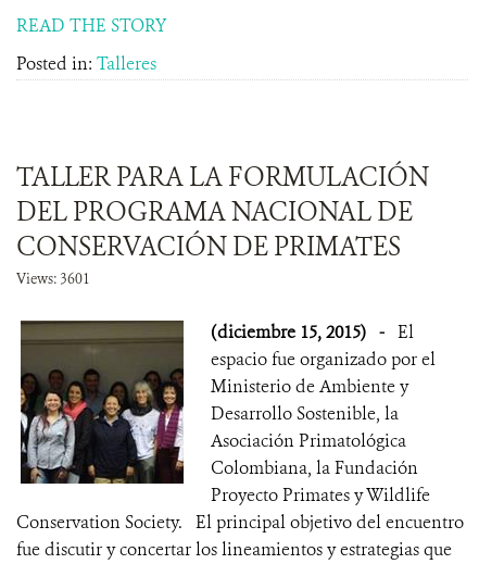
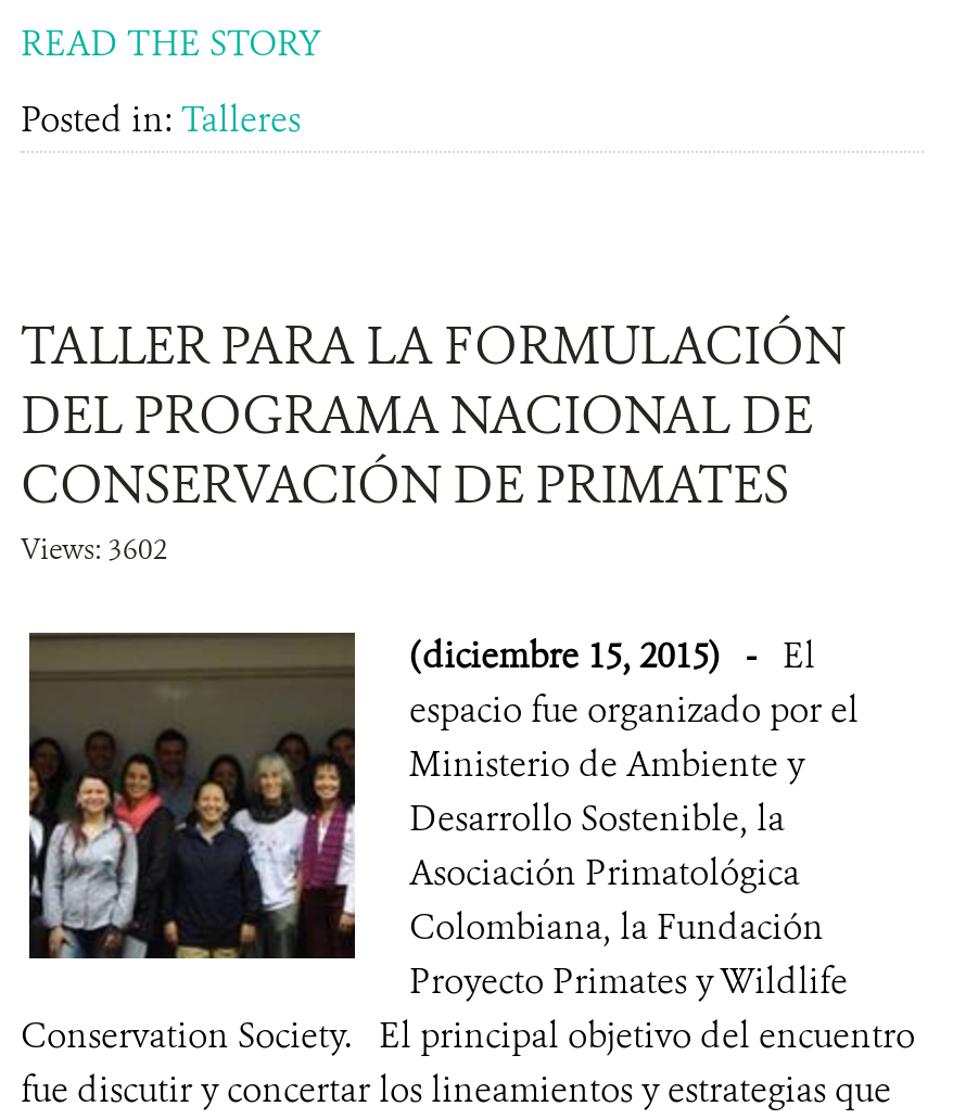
[16,270,90,288] Views: 3601 -> [21,531,168,568] Views: 3602

